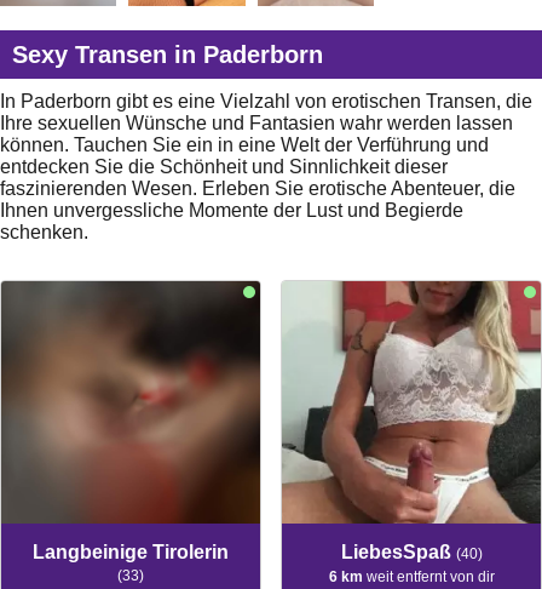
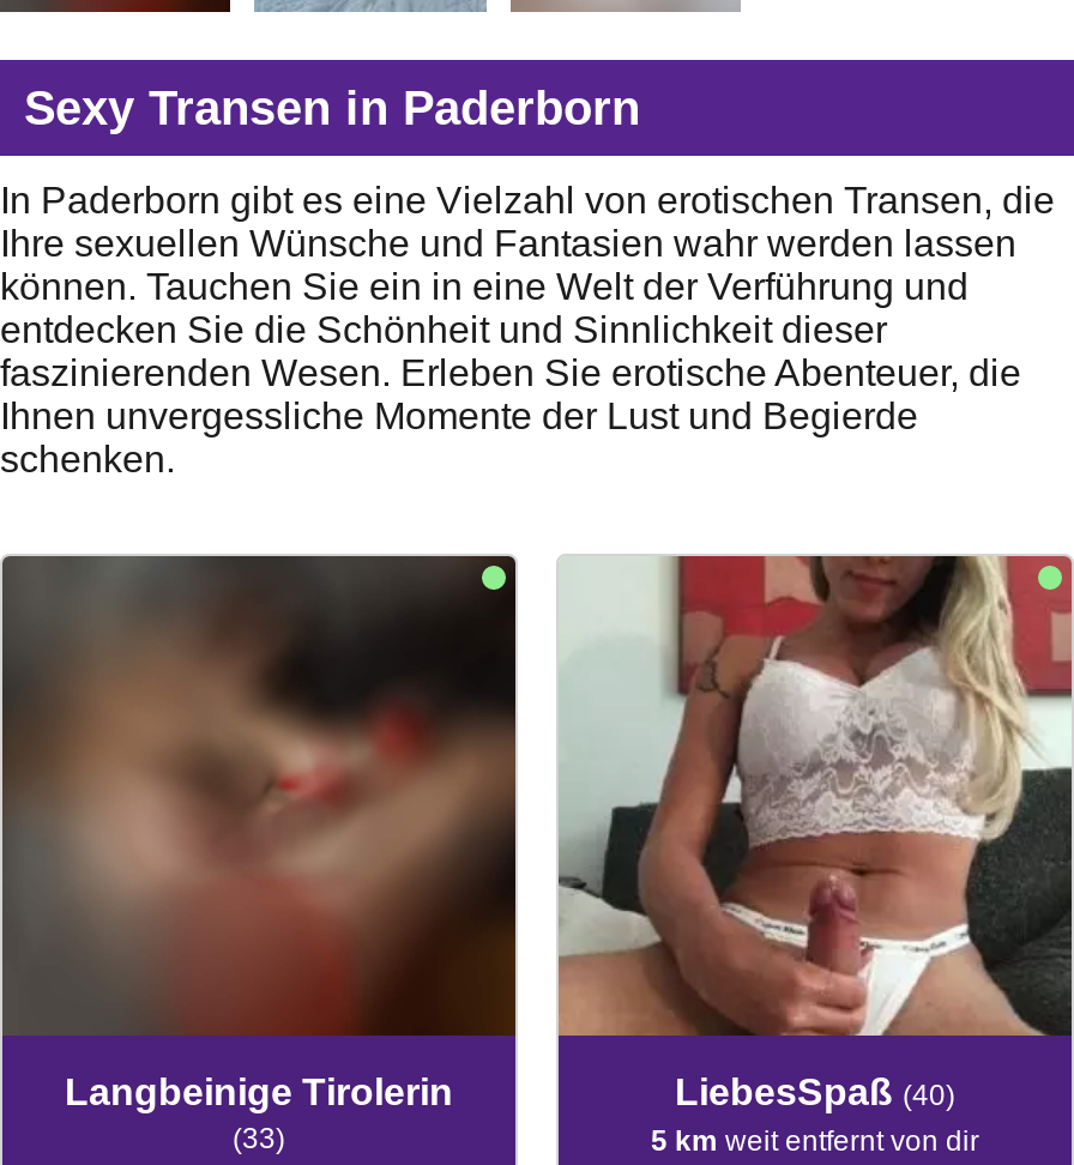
[328,569,494,586] 6 km weit entfernt von dir -> [651,1125,979,1159] 5 km weit entfernt von dir

